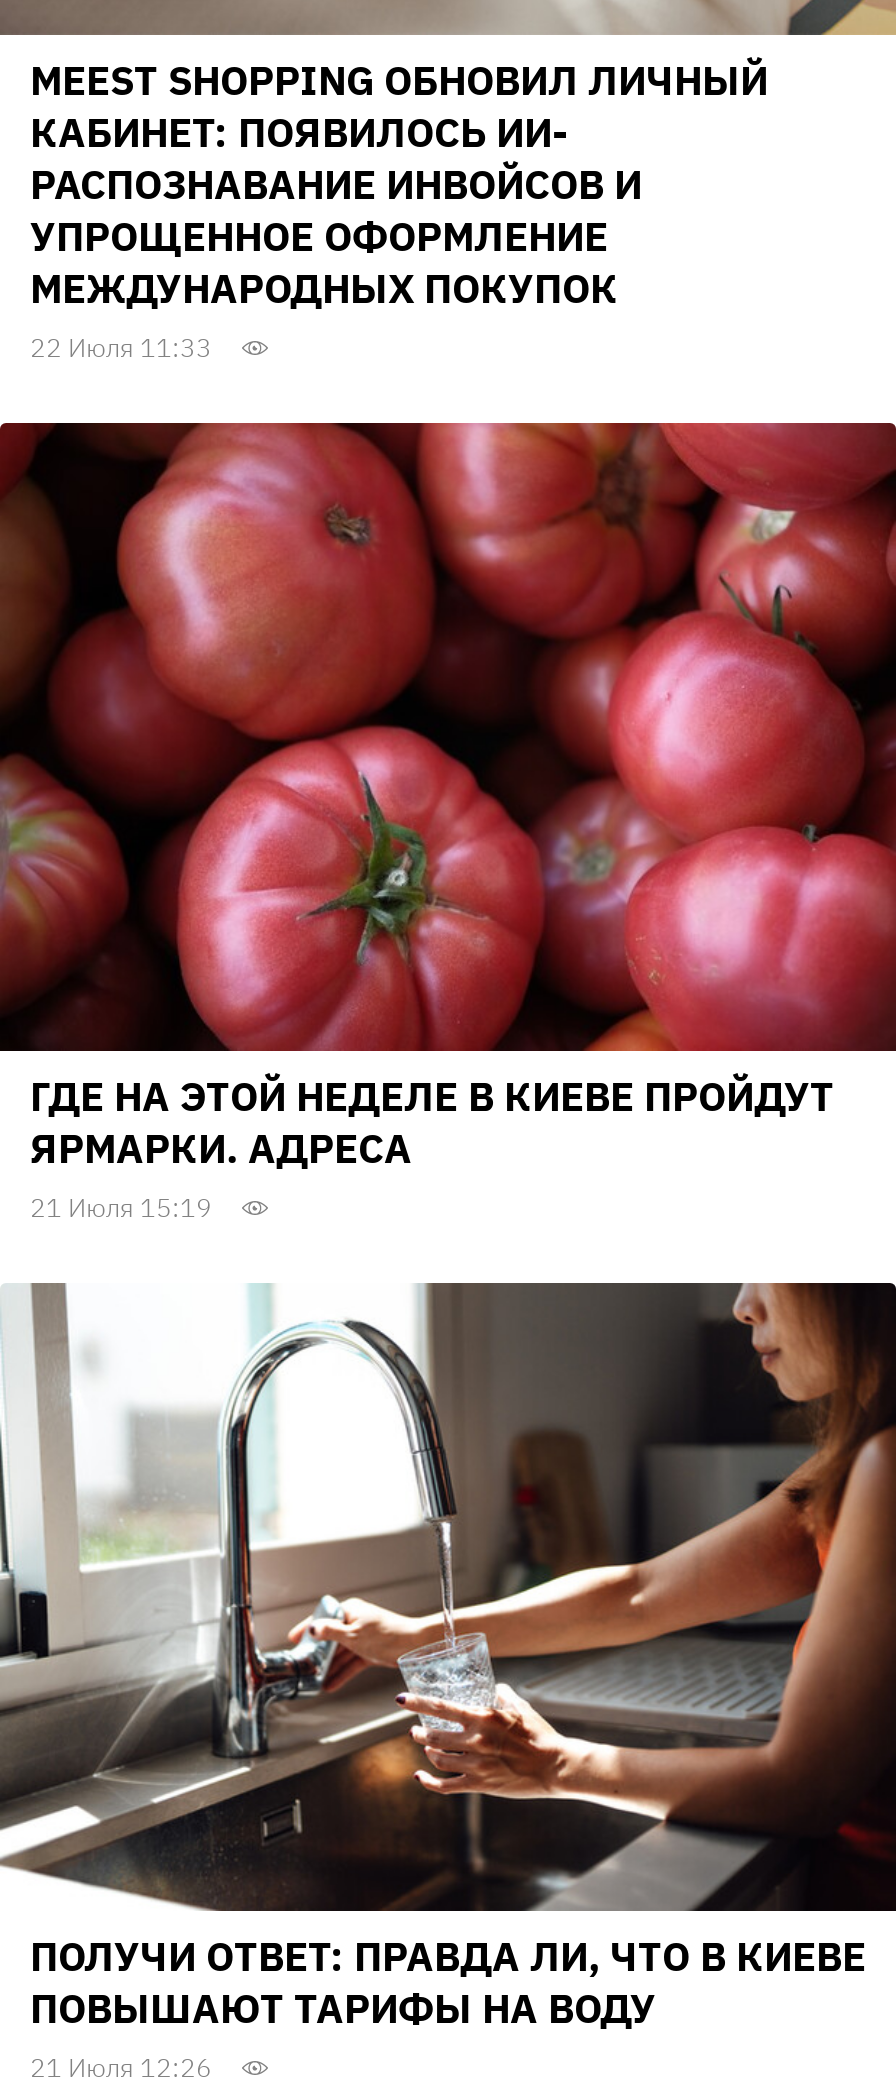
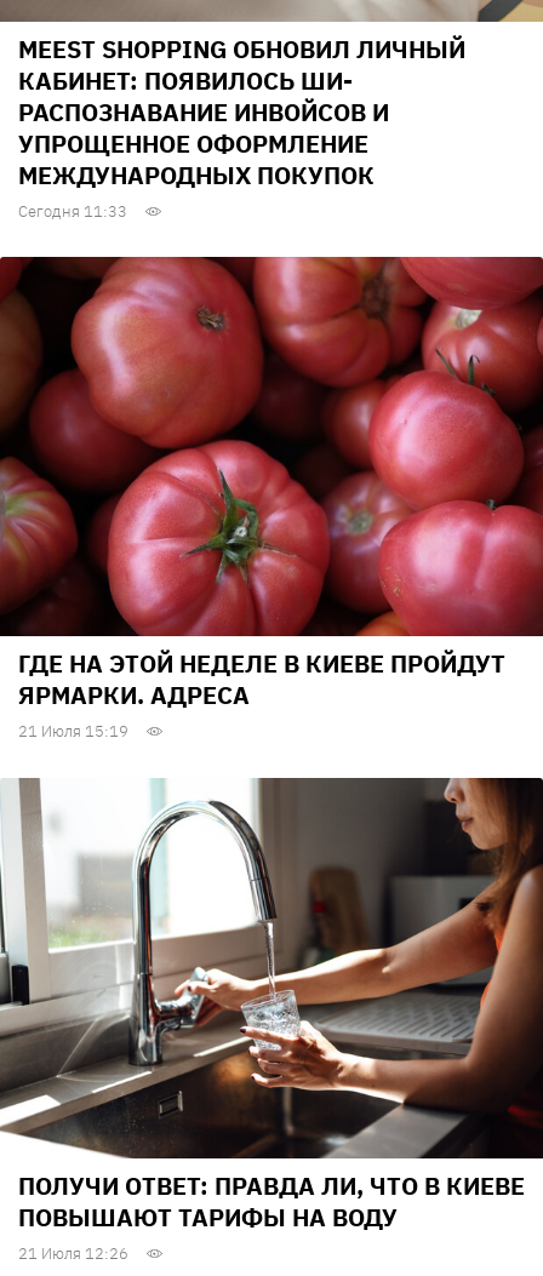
[30,105,568,159] КАБИНЕТ: ПОЯВИЛОСЬ ИИ- -> [18,64,353,97] КАБИНЕТ: ПОЯВИЛОСЬ ШИ-
[30,331,212,365] 22 Июля 11:33 -> [18,201,127,221] Сегодня 11:33

